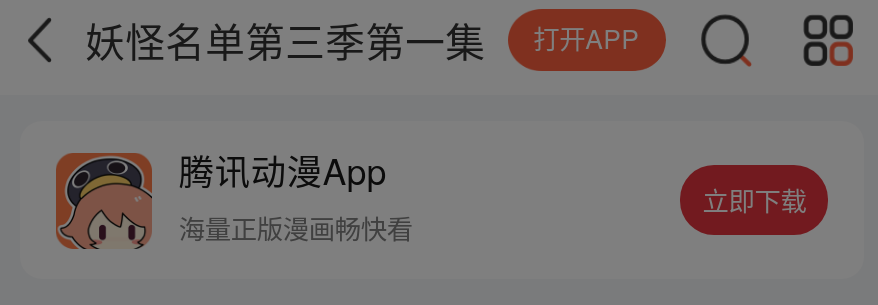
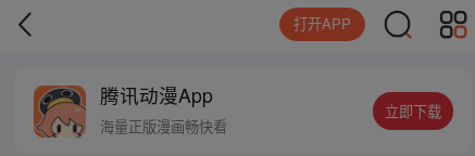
[85,11,485,69] 妖怪名单第三季第一集 -> none

